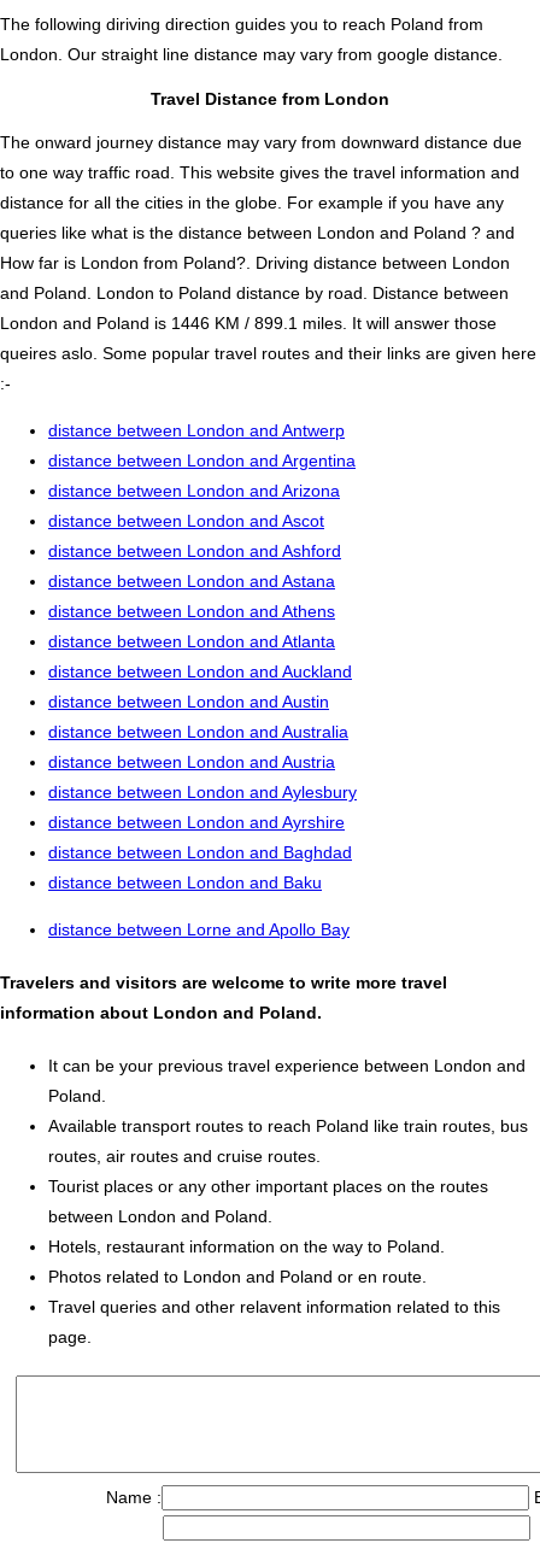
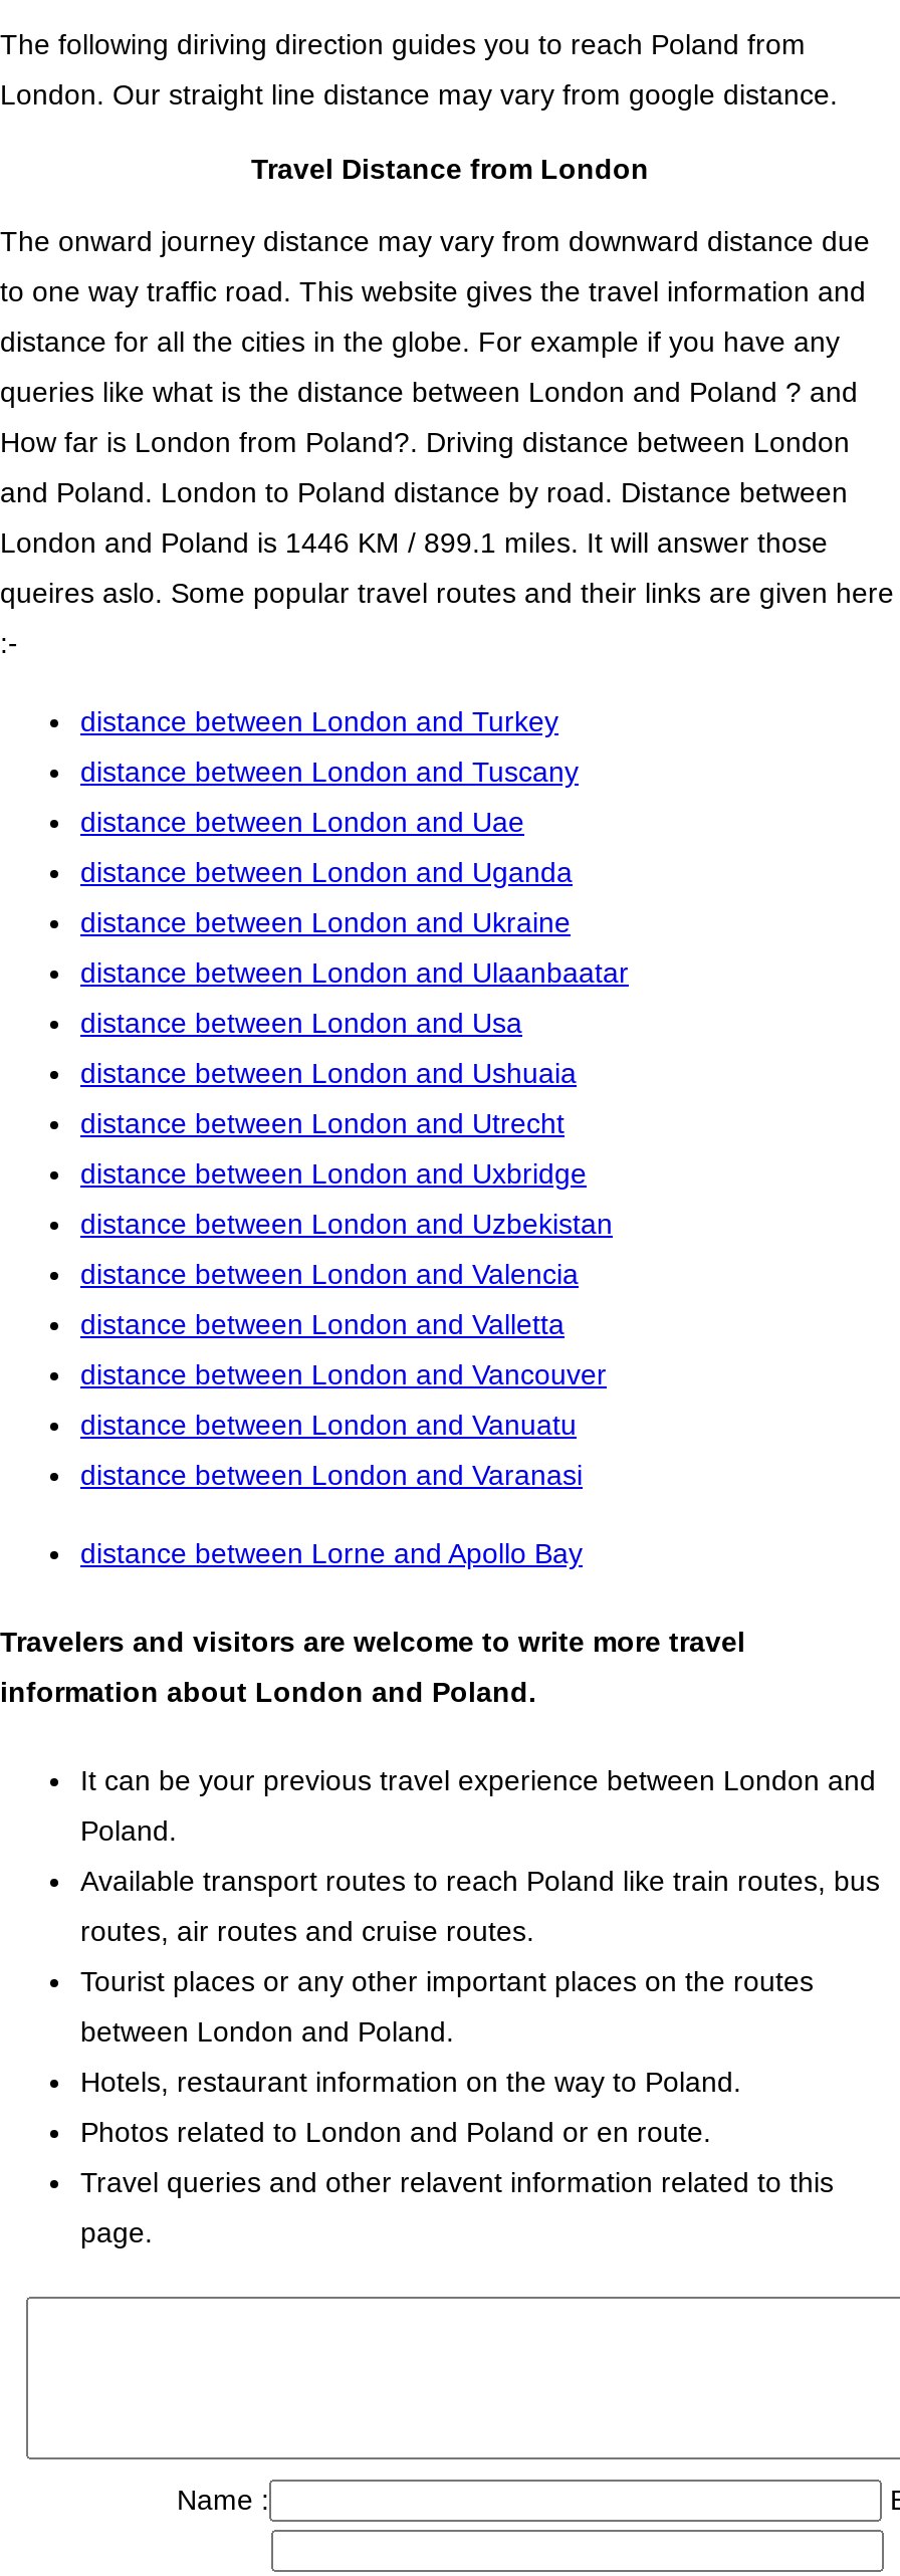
[48,421,345,440] distance between London and Antwerp -> [80,706,558,738] distance between London and Turkey
[48,451,356,471] distance between London and Argentina -> [80,756,579,788] distance between London and Tuscany
[48,481,340,501] distance between London and Arizona -> [80,807,524,839] distance between London and Uae
[48,512,324,531] distance between London and Ascot -> [80,857,573,889] distance between London and Uganda
[48,542,341,561] distance between London and Ashford -> [80,907,571,939] distance between London and Ukraine
[48,572,335,591] distance between London and Astana -> [80,957,629,989] distance between London and Ulaanbaatar
[48,602,335,621] distance between London and Athens -> [80,1007,522,1040] distance between London and Usa
[48,632,335,651] distance between London and Atlanta -> [80,1058,577,1090] distance between London and Ushuaia
[48,662,352,682] distance between London and Auckland -> [80,1108,565,1140] distance between London and Utrecht
[48,692,329,712] distance between London and Austin -> [80,1158,587,1190] distance between London and Uxbridge
[48,723,348,742] distance between London and Australia -> [80,1208,613,1241] distance between London and Uzbekistan
[48,753,335,772] distance between London and Austria -> [80,1259,579,1291] distance between London and Valencia
[48,783,357,802] distance between London and Aylesbury -> [80,1309,565,1341] distance between London and Valletta
[48,813,345,832] distance between London and Ayrshire -> [80,1359,607,1391] distance between London and Vancouver
[48,843,352,862] distance between London and Baghdad -> [80,1409,577,1442] distance between London and Vanuatu
[48,873,322,893] distance between London and Baku -> [80,1460,583,1492] distance between London and Varanasi

